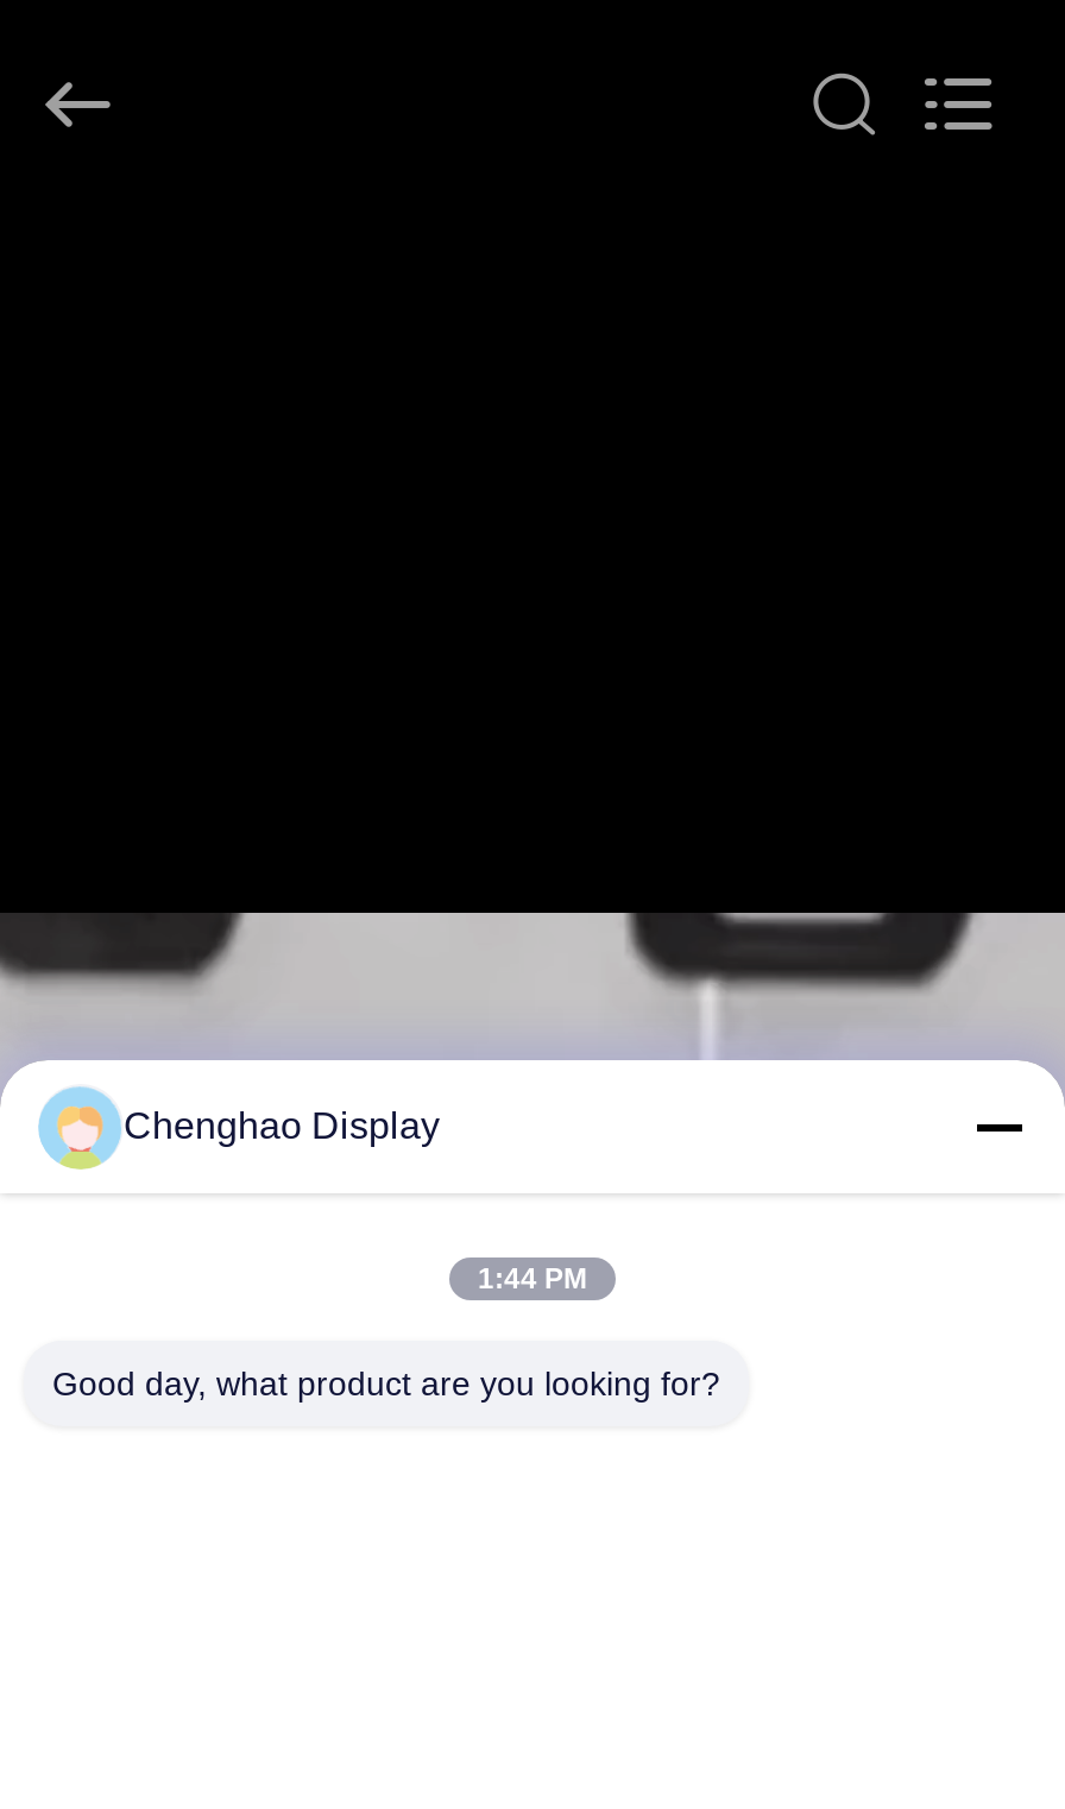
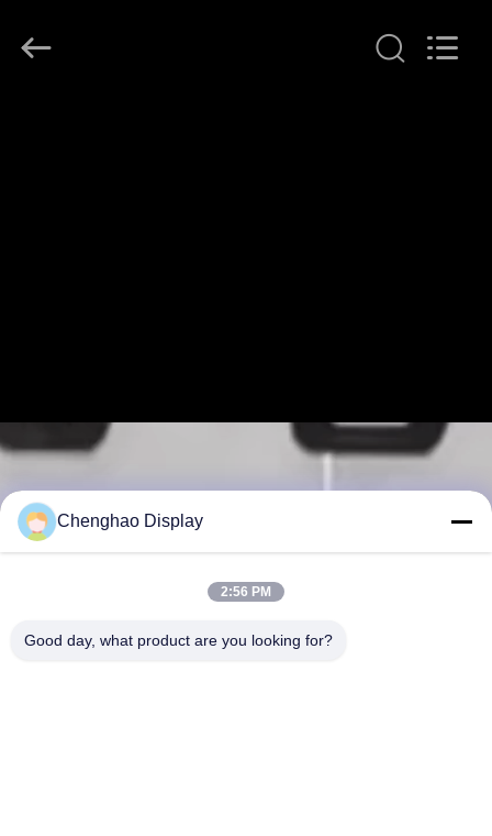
[478,1262,587,1296] 1:44 PM -> [221,584,271,599] 2:56 PM

